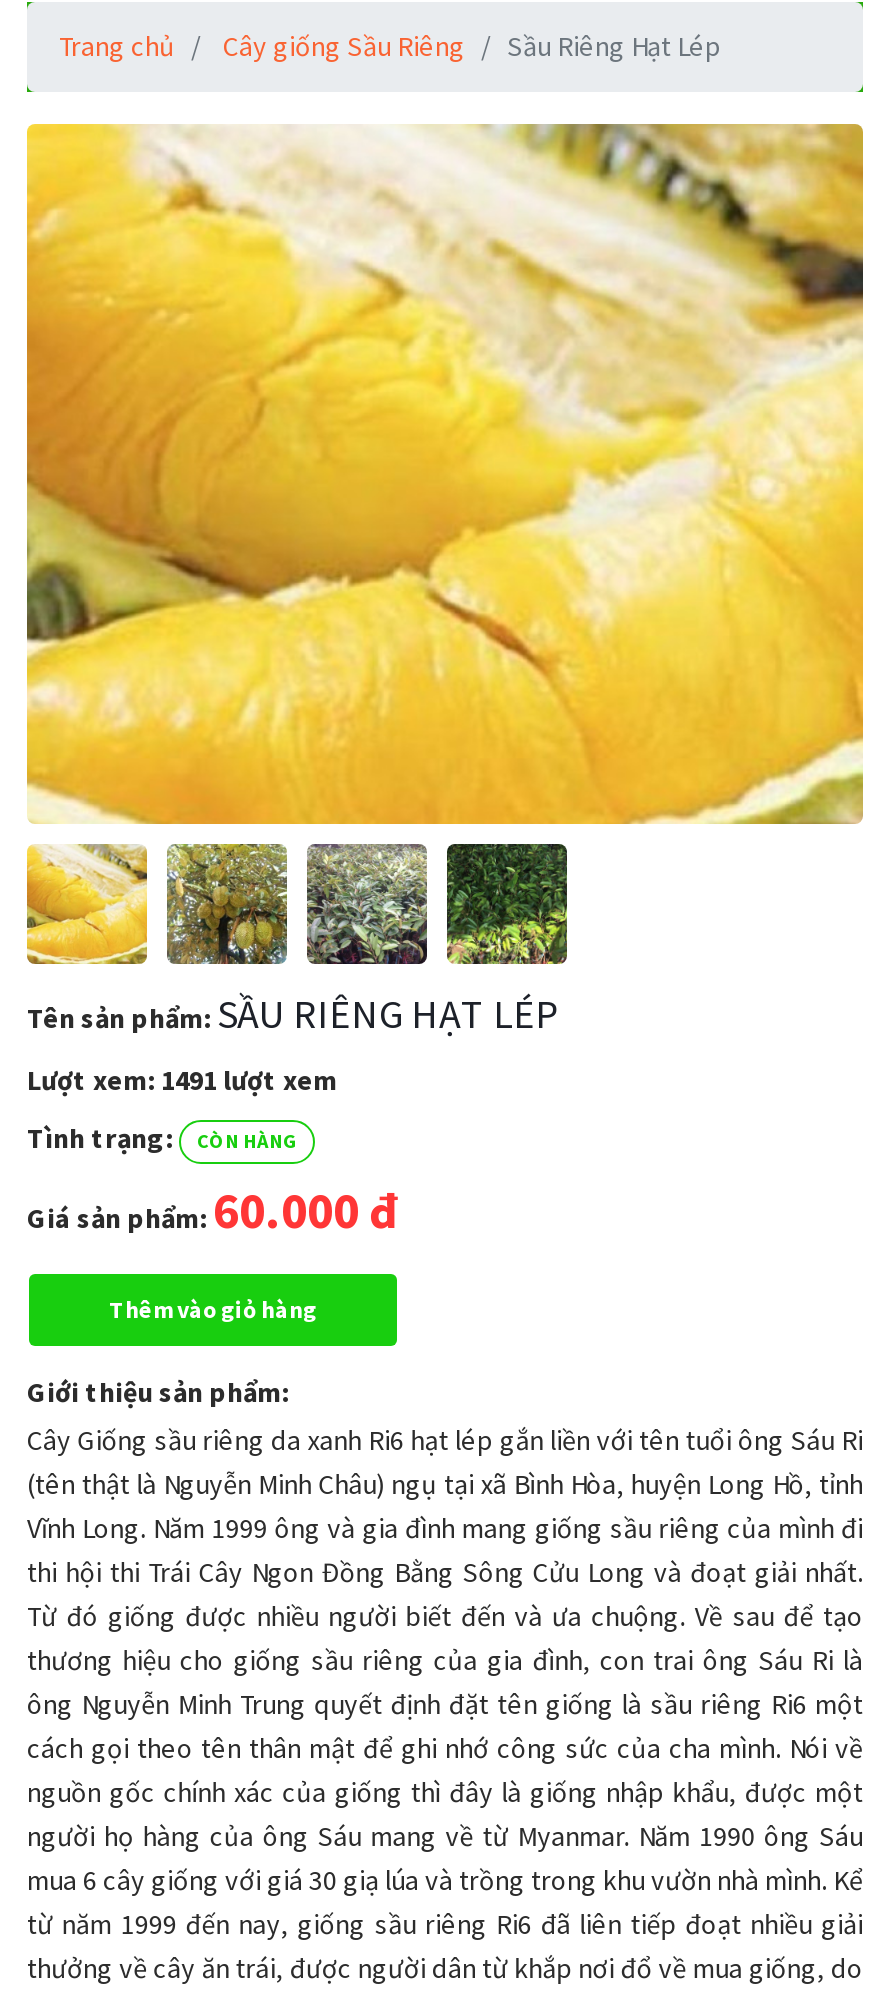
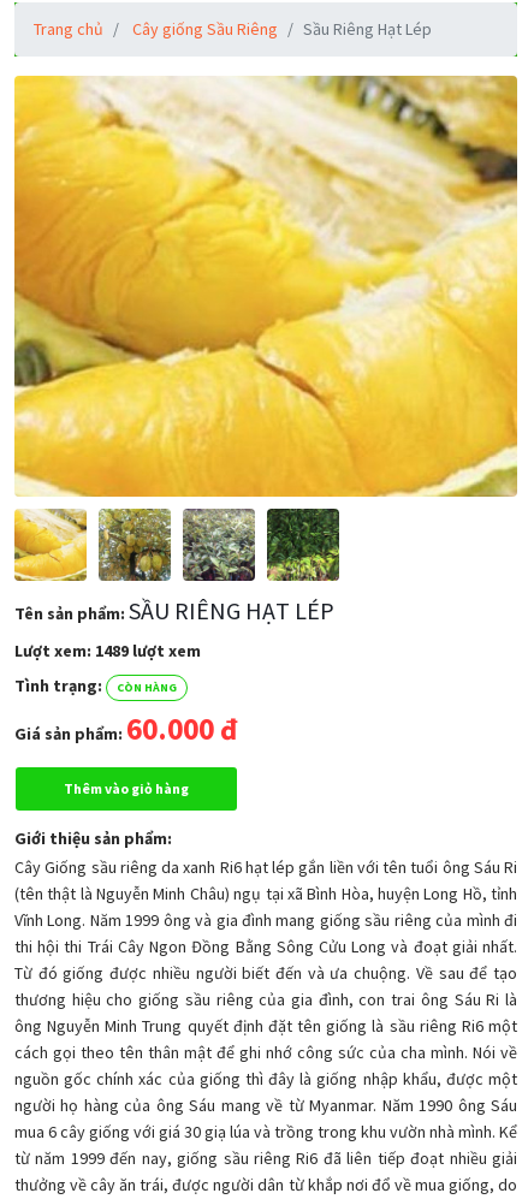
[27,1062,337,1098] Lượt xem: 1491 lượt xem -> [14,640,201,661] Lượt xem: 1489 lượt xem

